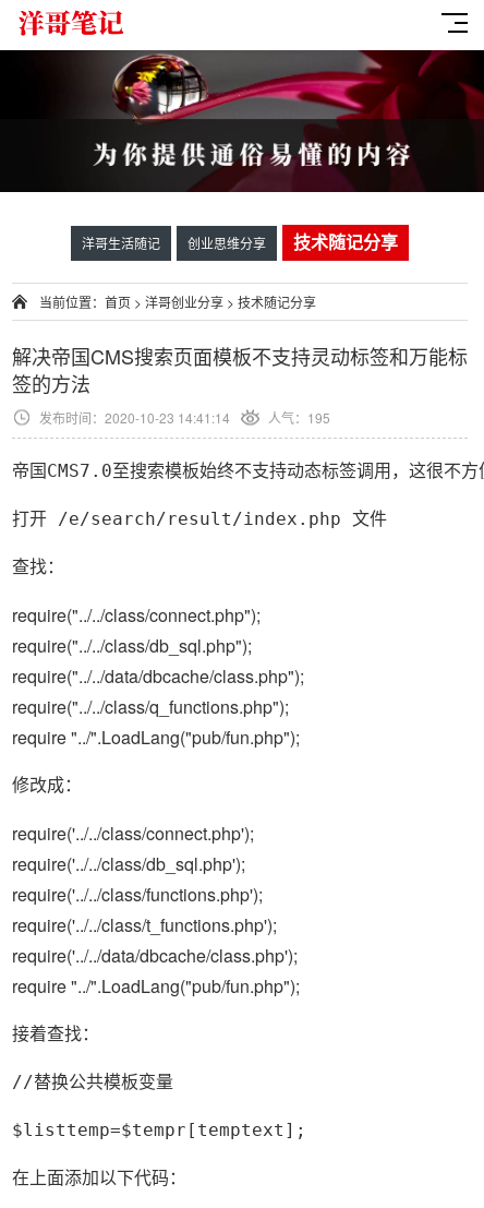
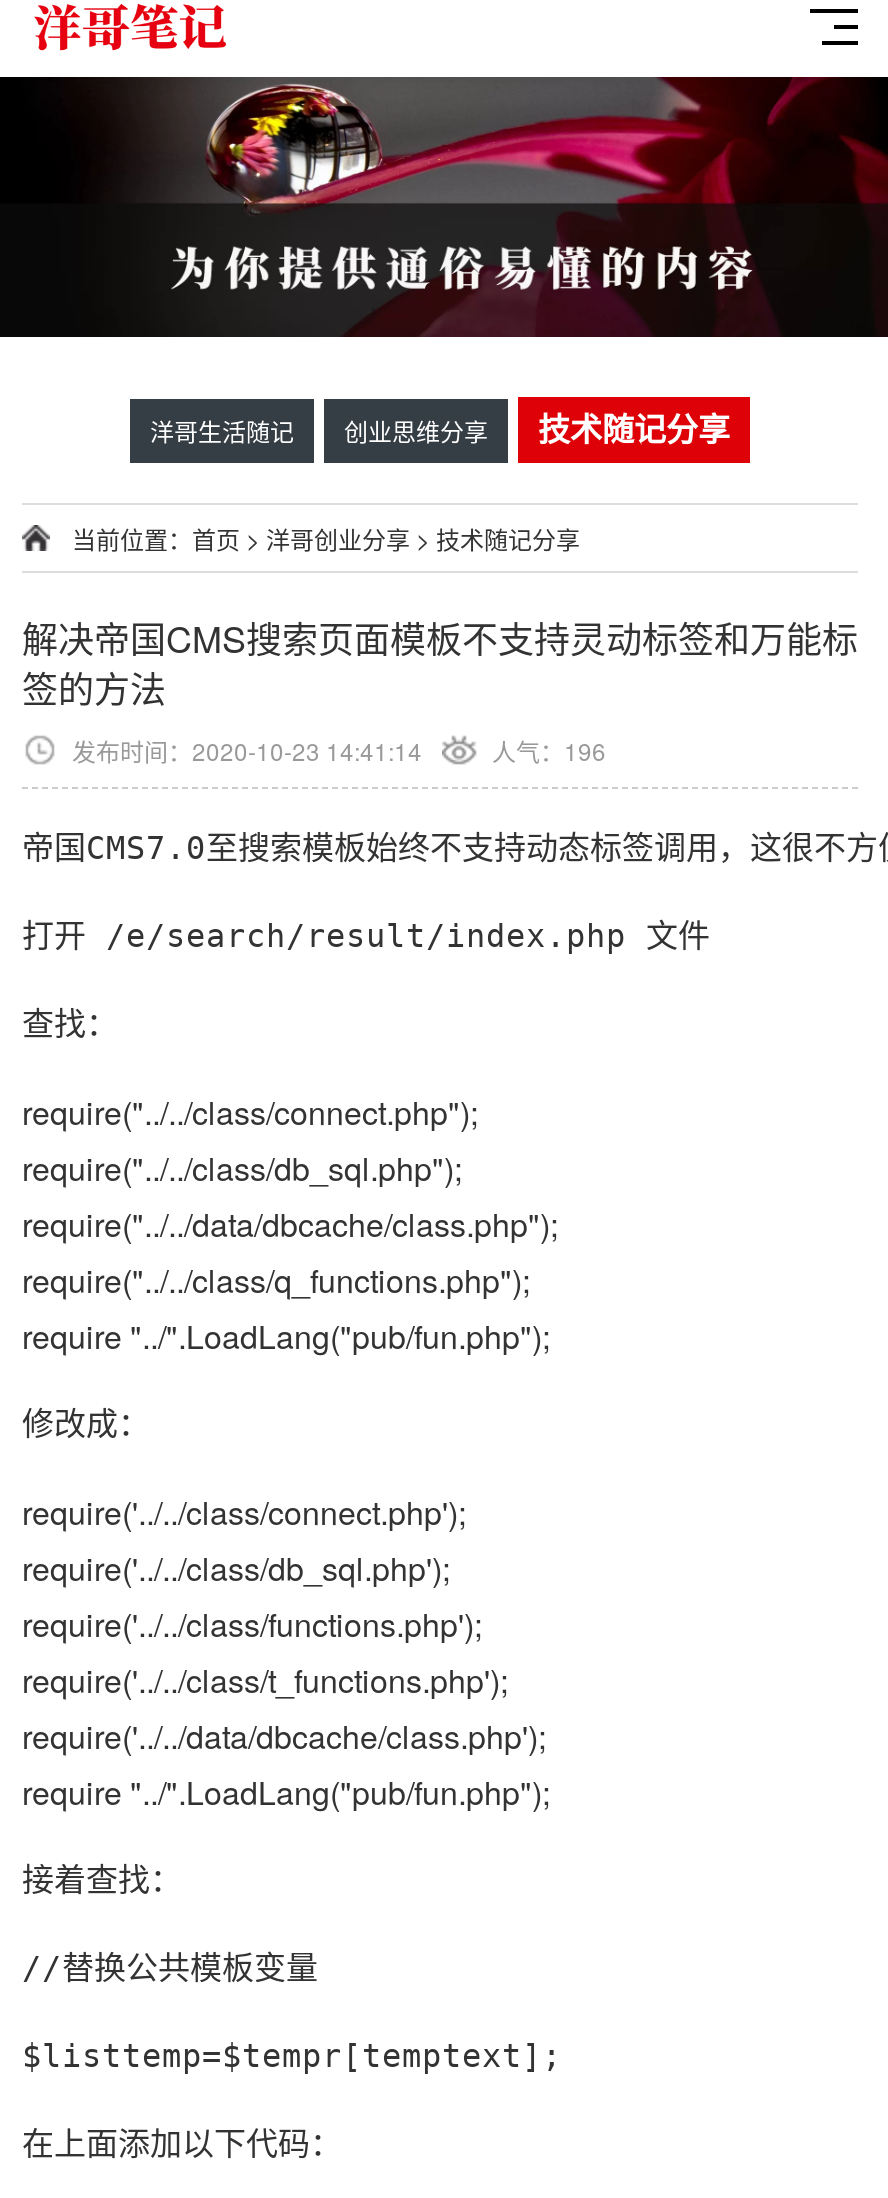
[268,408,330,427] 人气：195 -> [492,733,606,767] 人气：196

